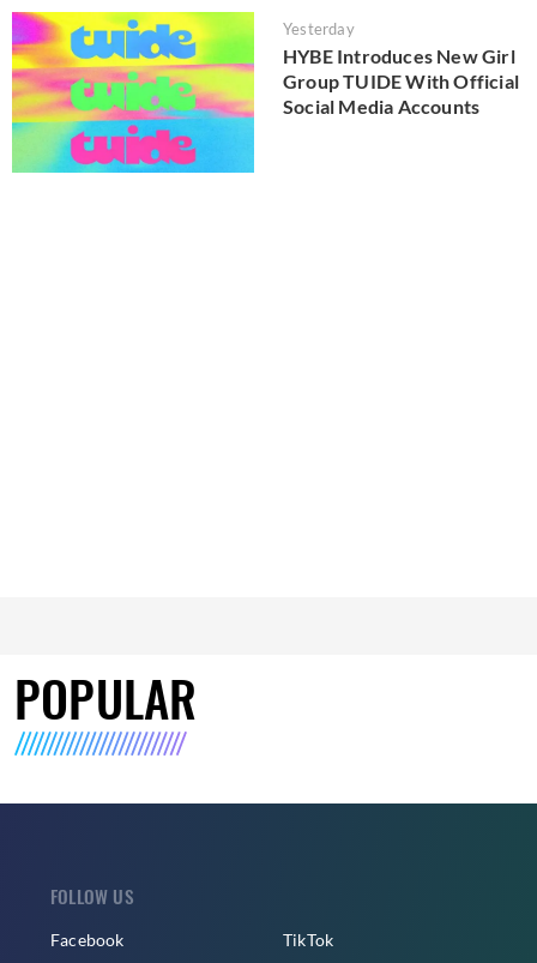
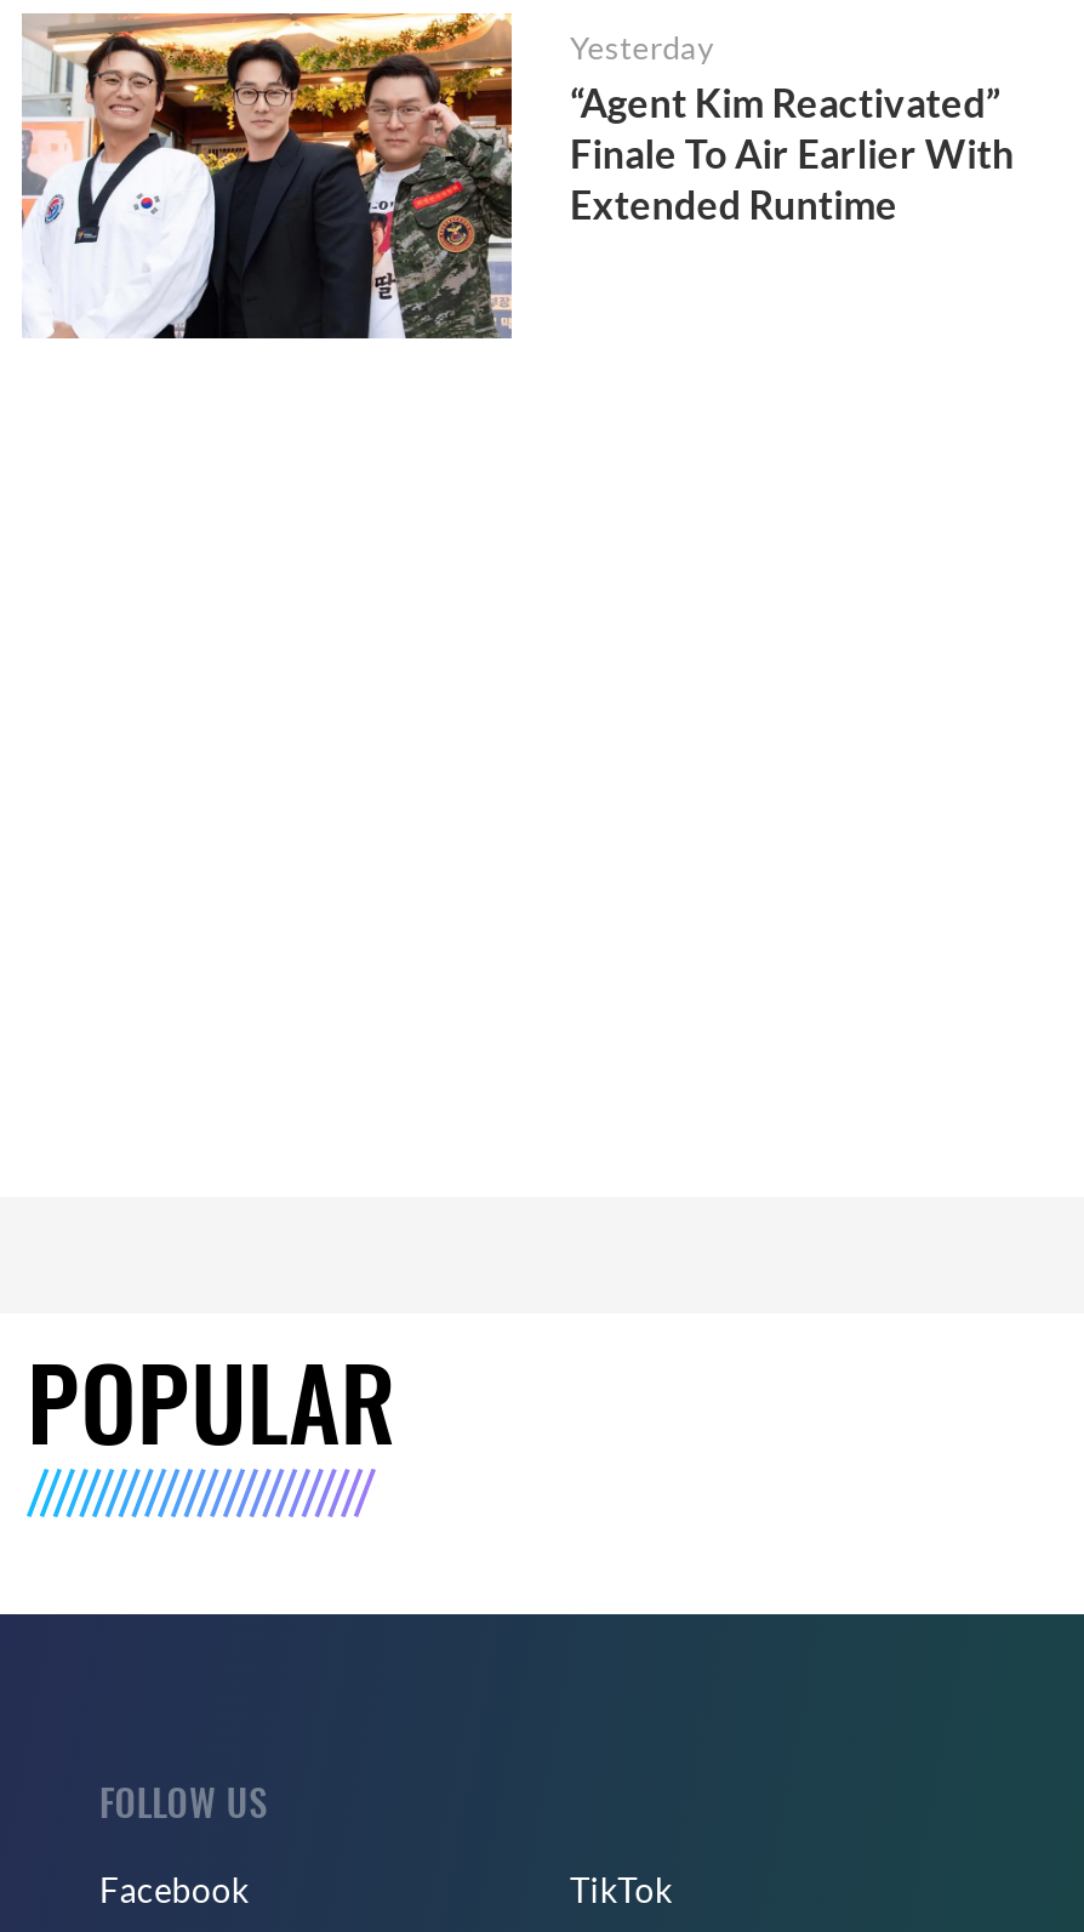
[11,11,519,174] [image] | HYBE Introduces New Girl | Group TUIDE With Official | Social Media Accounts -> [19,11,1014,341] [image] | “Agent Kim Reactivated” | Finale To Air Earlier With | Extended Runtime

